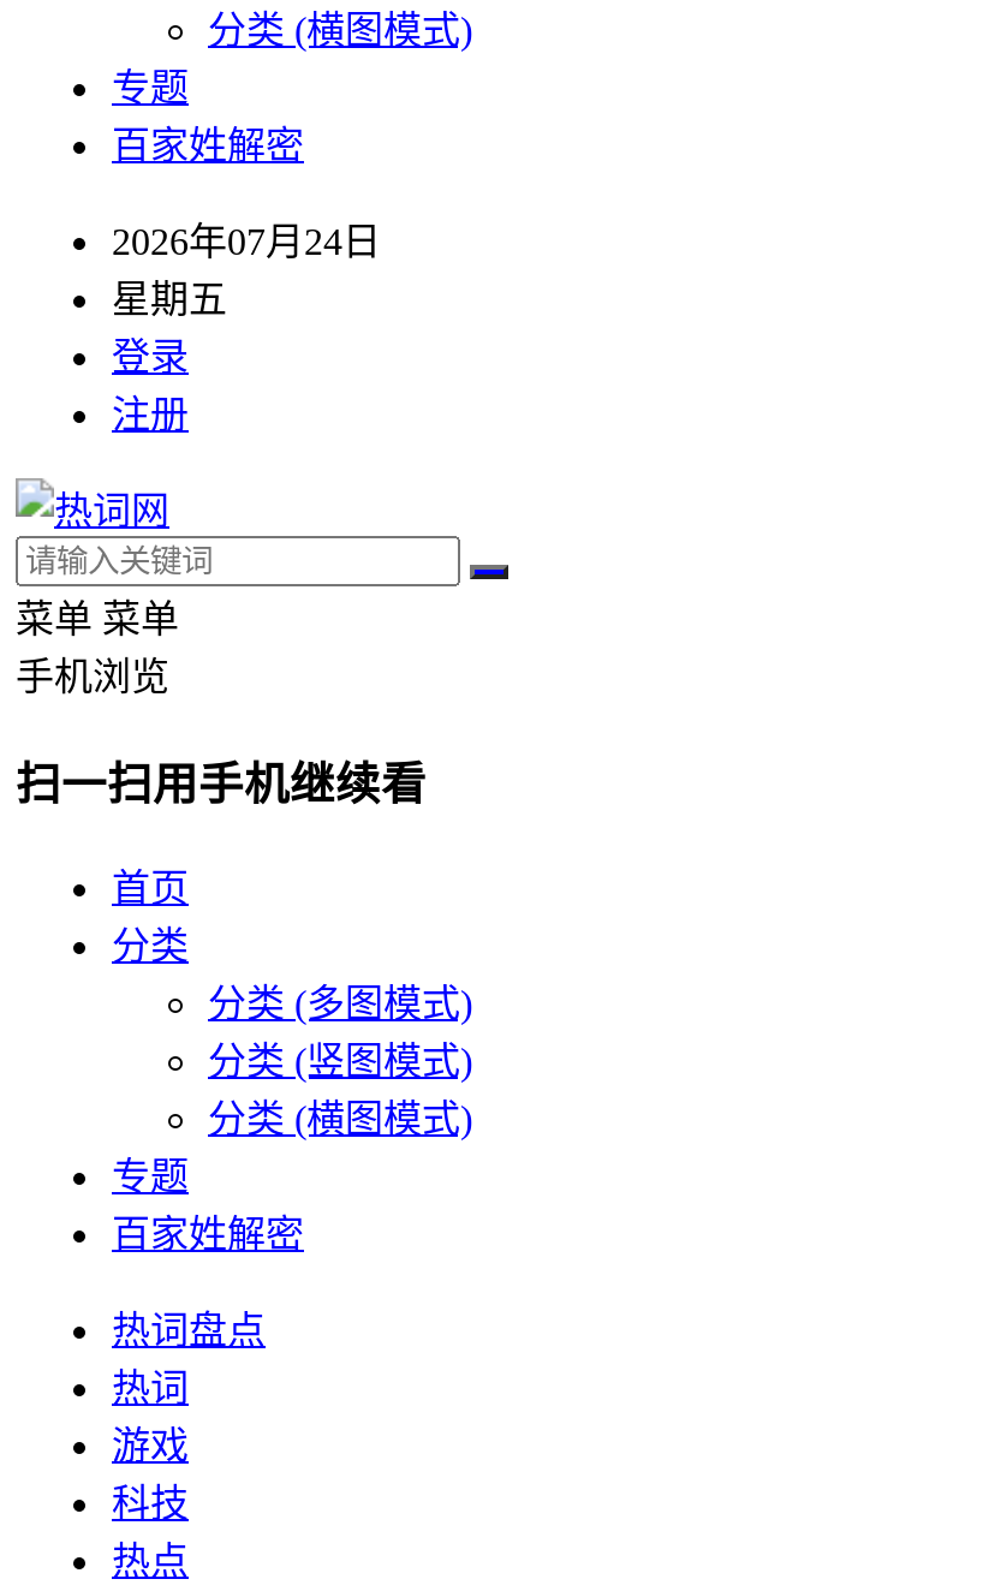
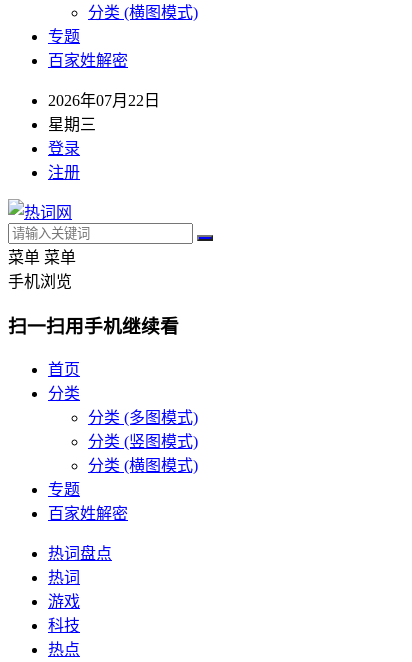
[112,221,381,262] 2026年07月24日 -> [48,92,160,109] 2026年07月22日
[112,279,227,320] 星期五 -> [48,116,96,133] 星期三

